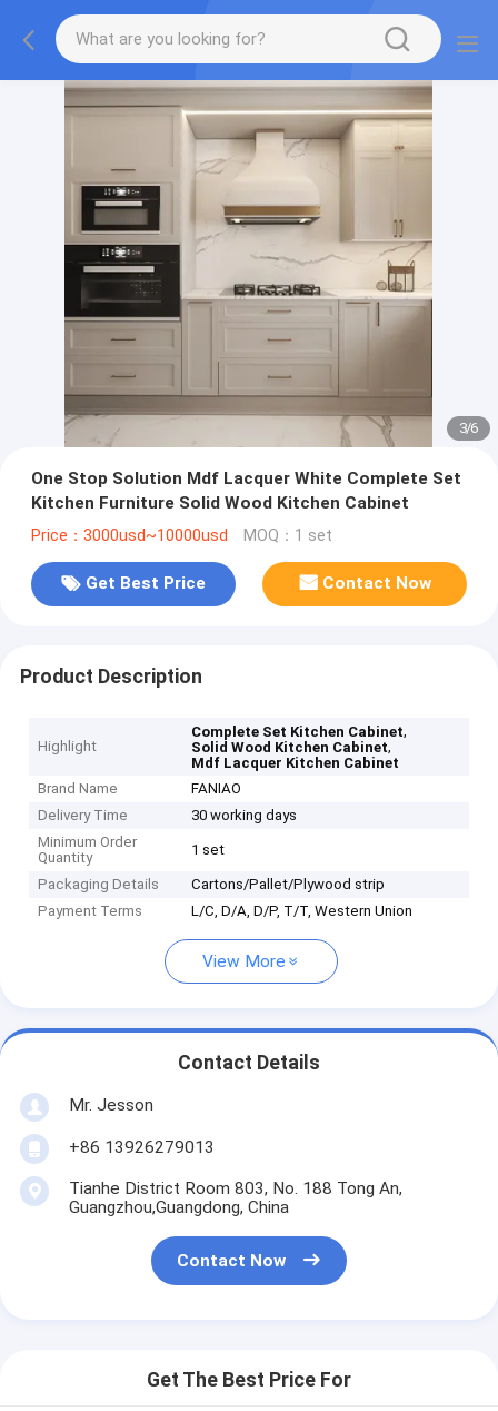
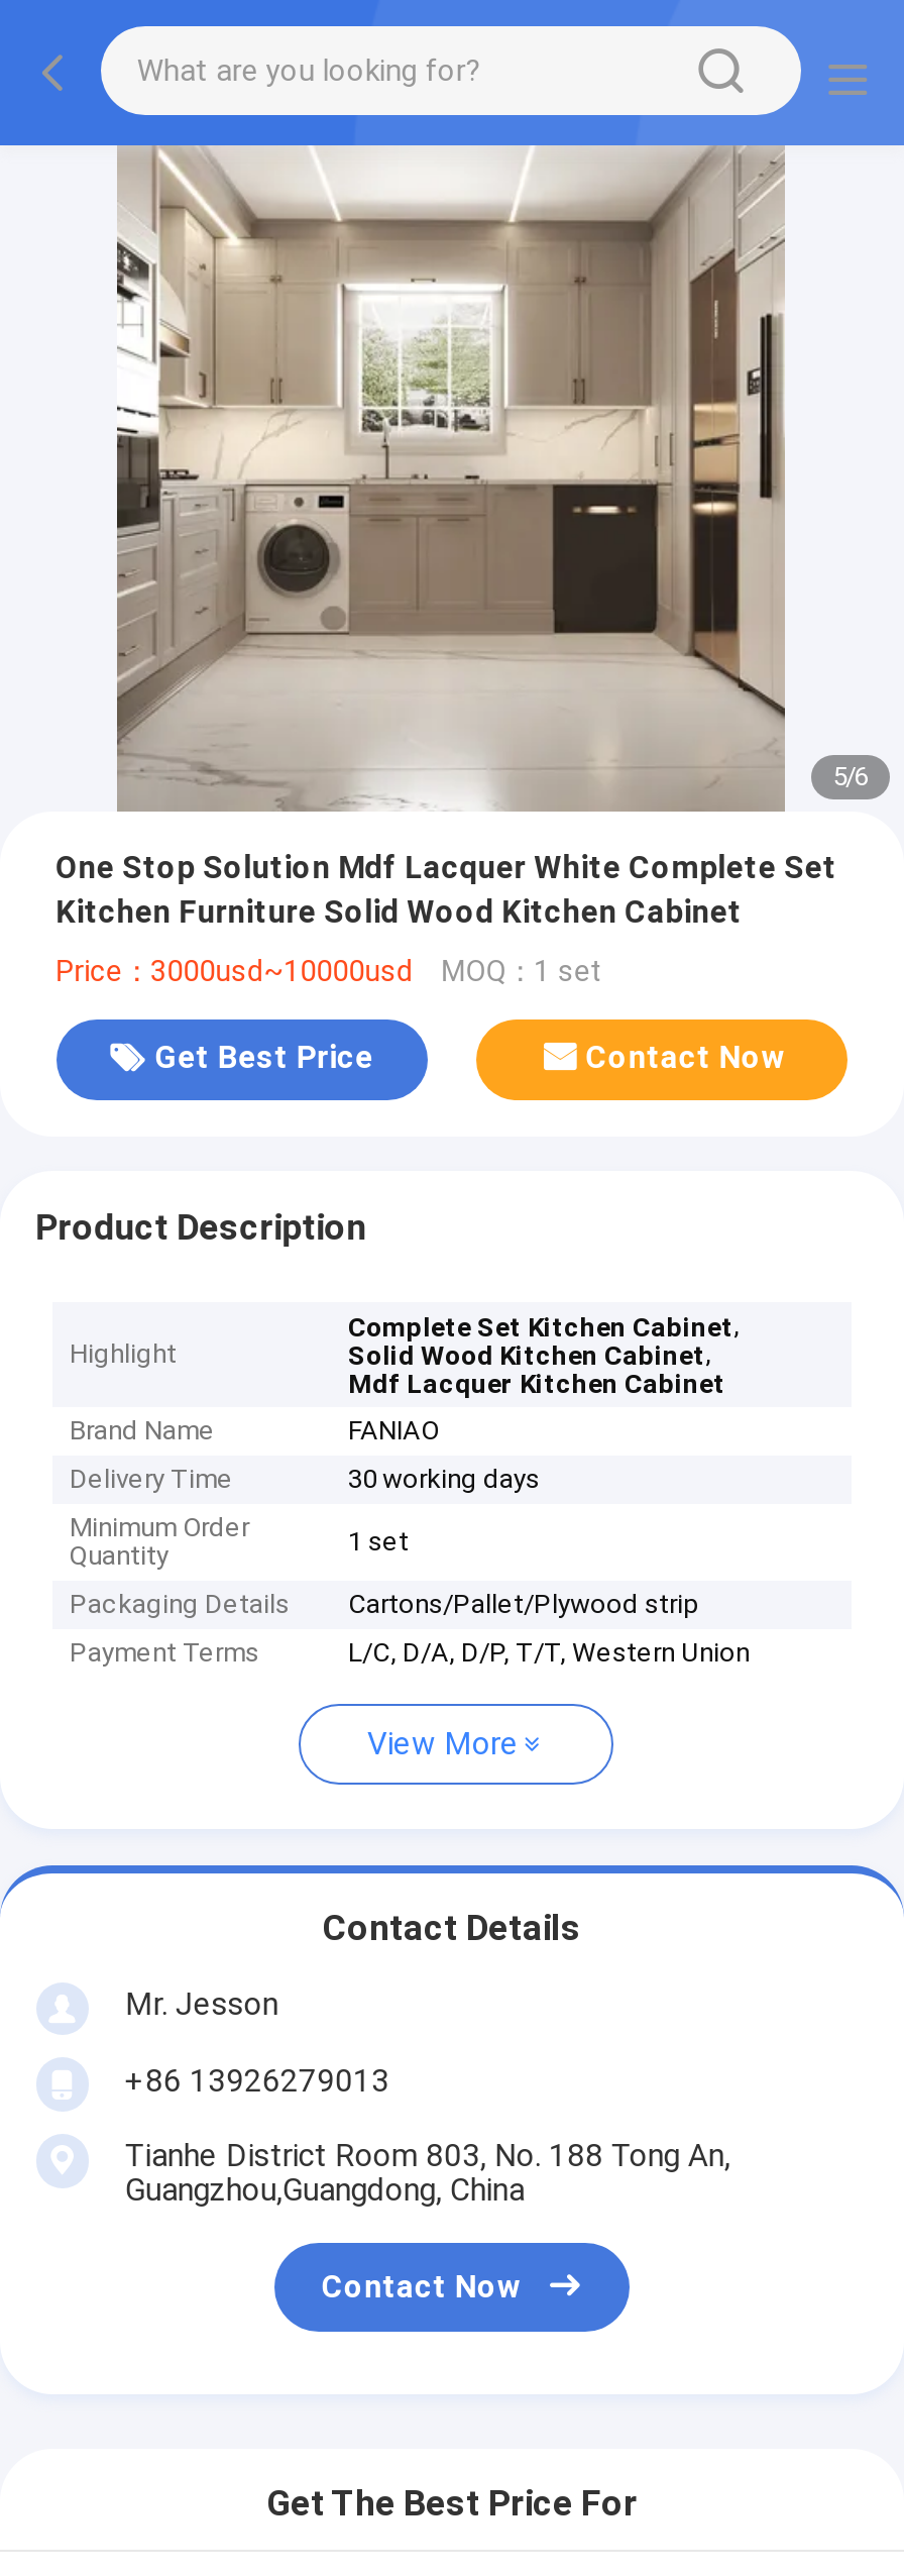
[63,80,478,447] [image] | 3/6 -> [117,145,868,810] [image] | 5/6

